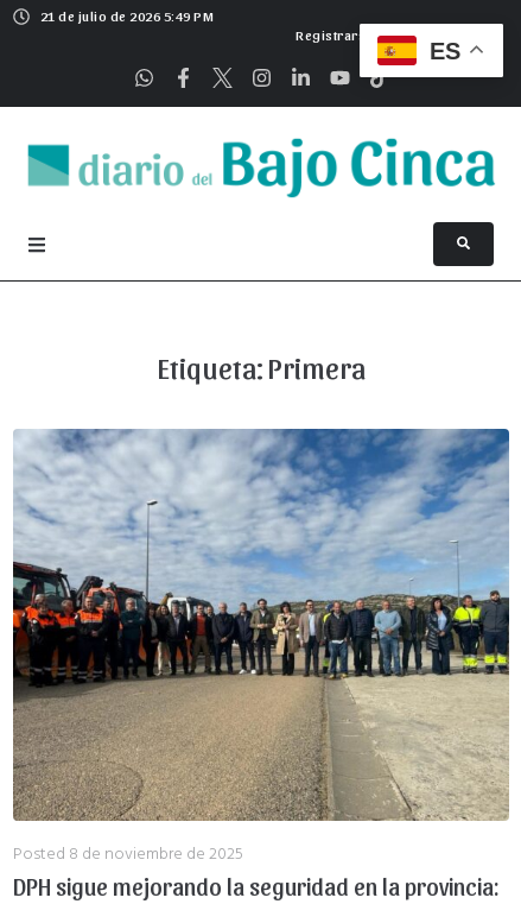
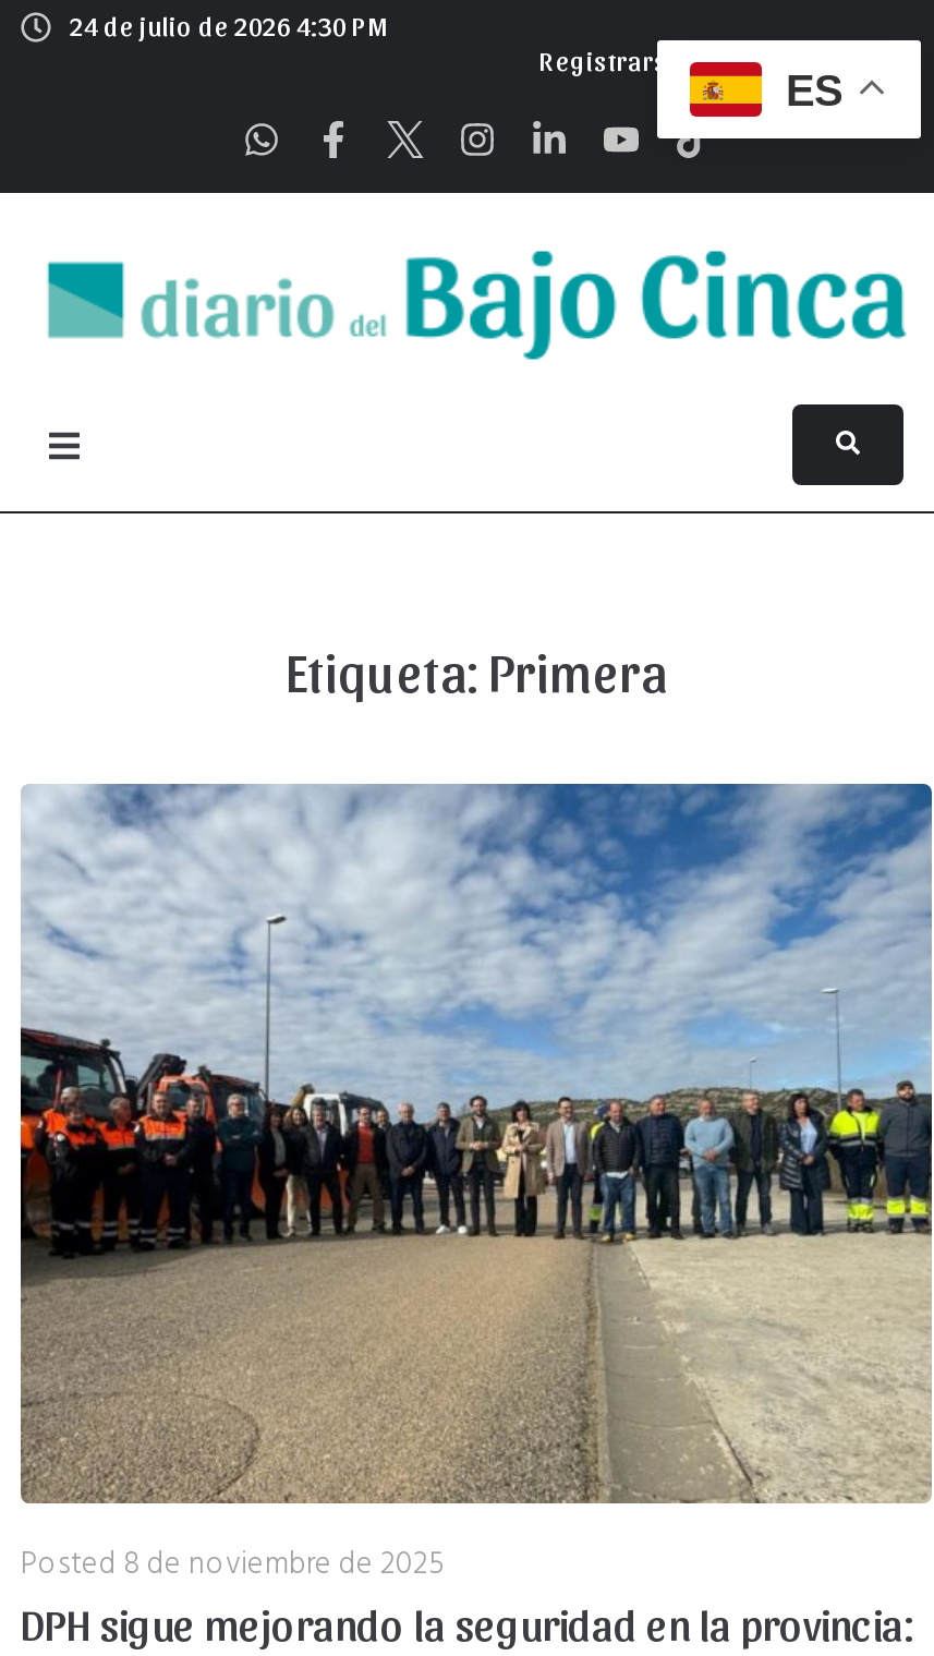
[40,7,214,24] 21 de julio de 2026 5:49 PM -> [70,10,389,40] 24 de julio de 2026 4:30 PM

